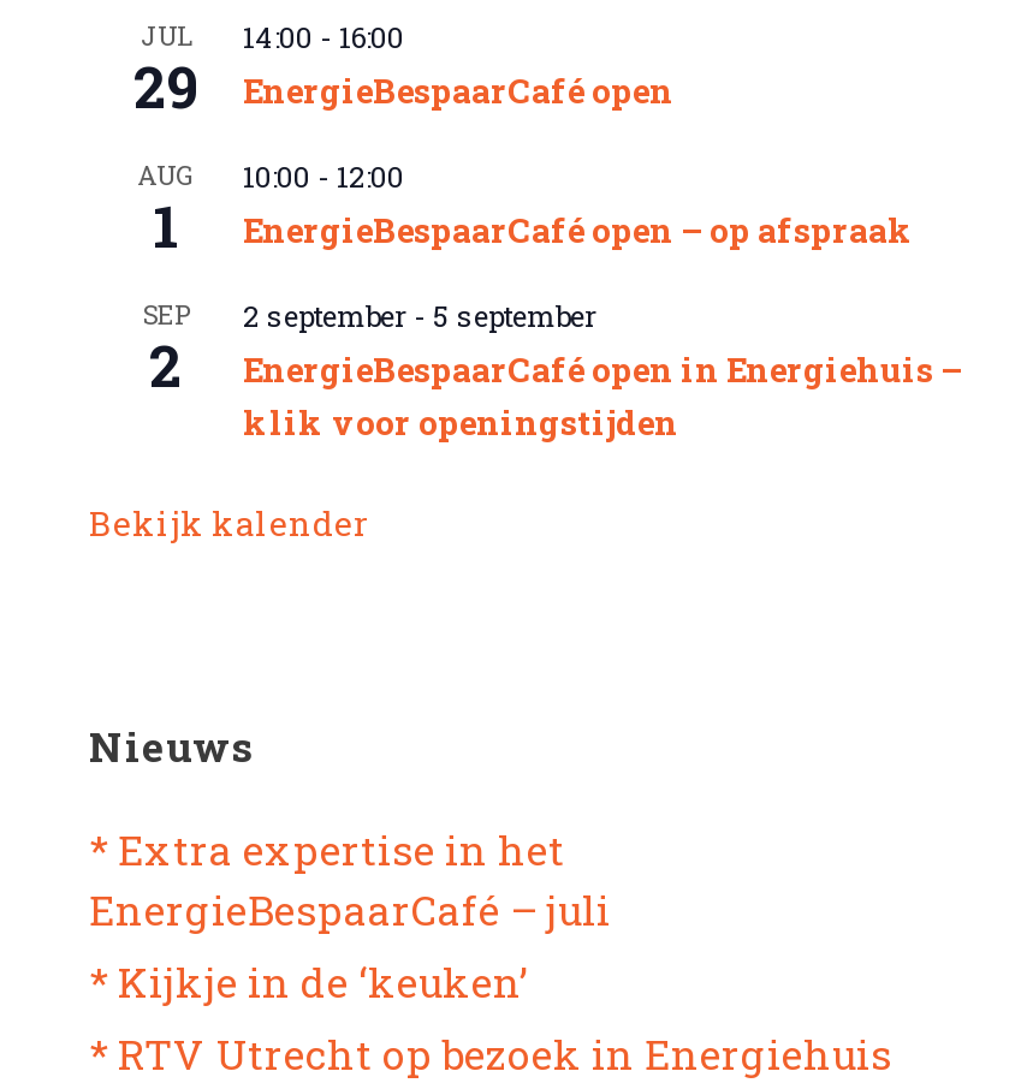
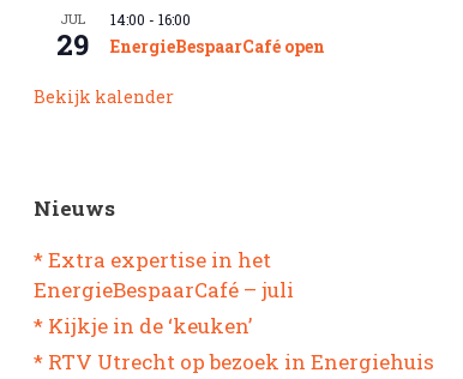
[137,155,195,263] AUG | 1 -> none
[143,155,914,403] 10:00 - 12:00 | EnergieBespaarCafé open – op afspraak | SEP | 2 -> none
[243,294,962,444] 2 september - 5 september | EnergieBespaarCafé open in Energiehuis – | klik voor openingstijden -> none

